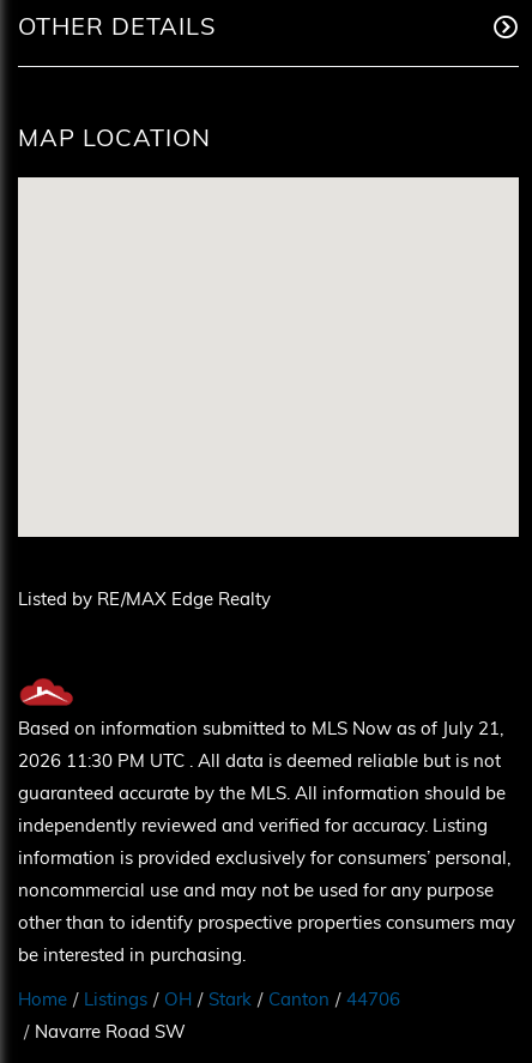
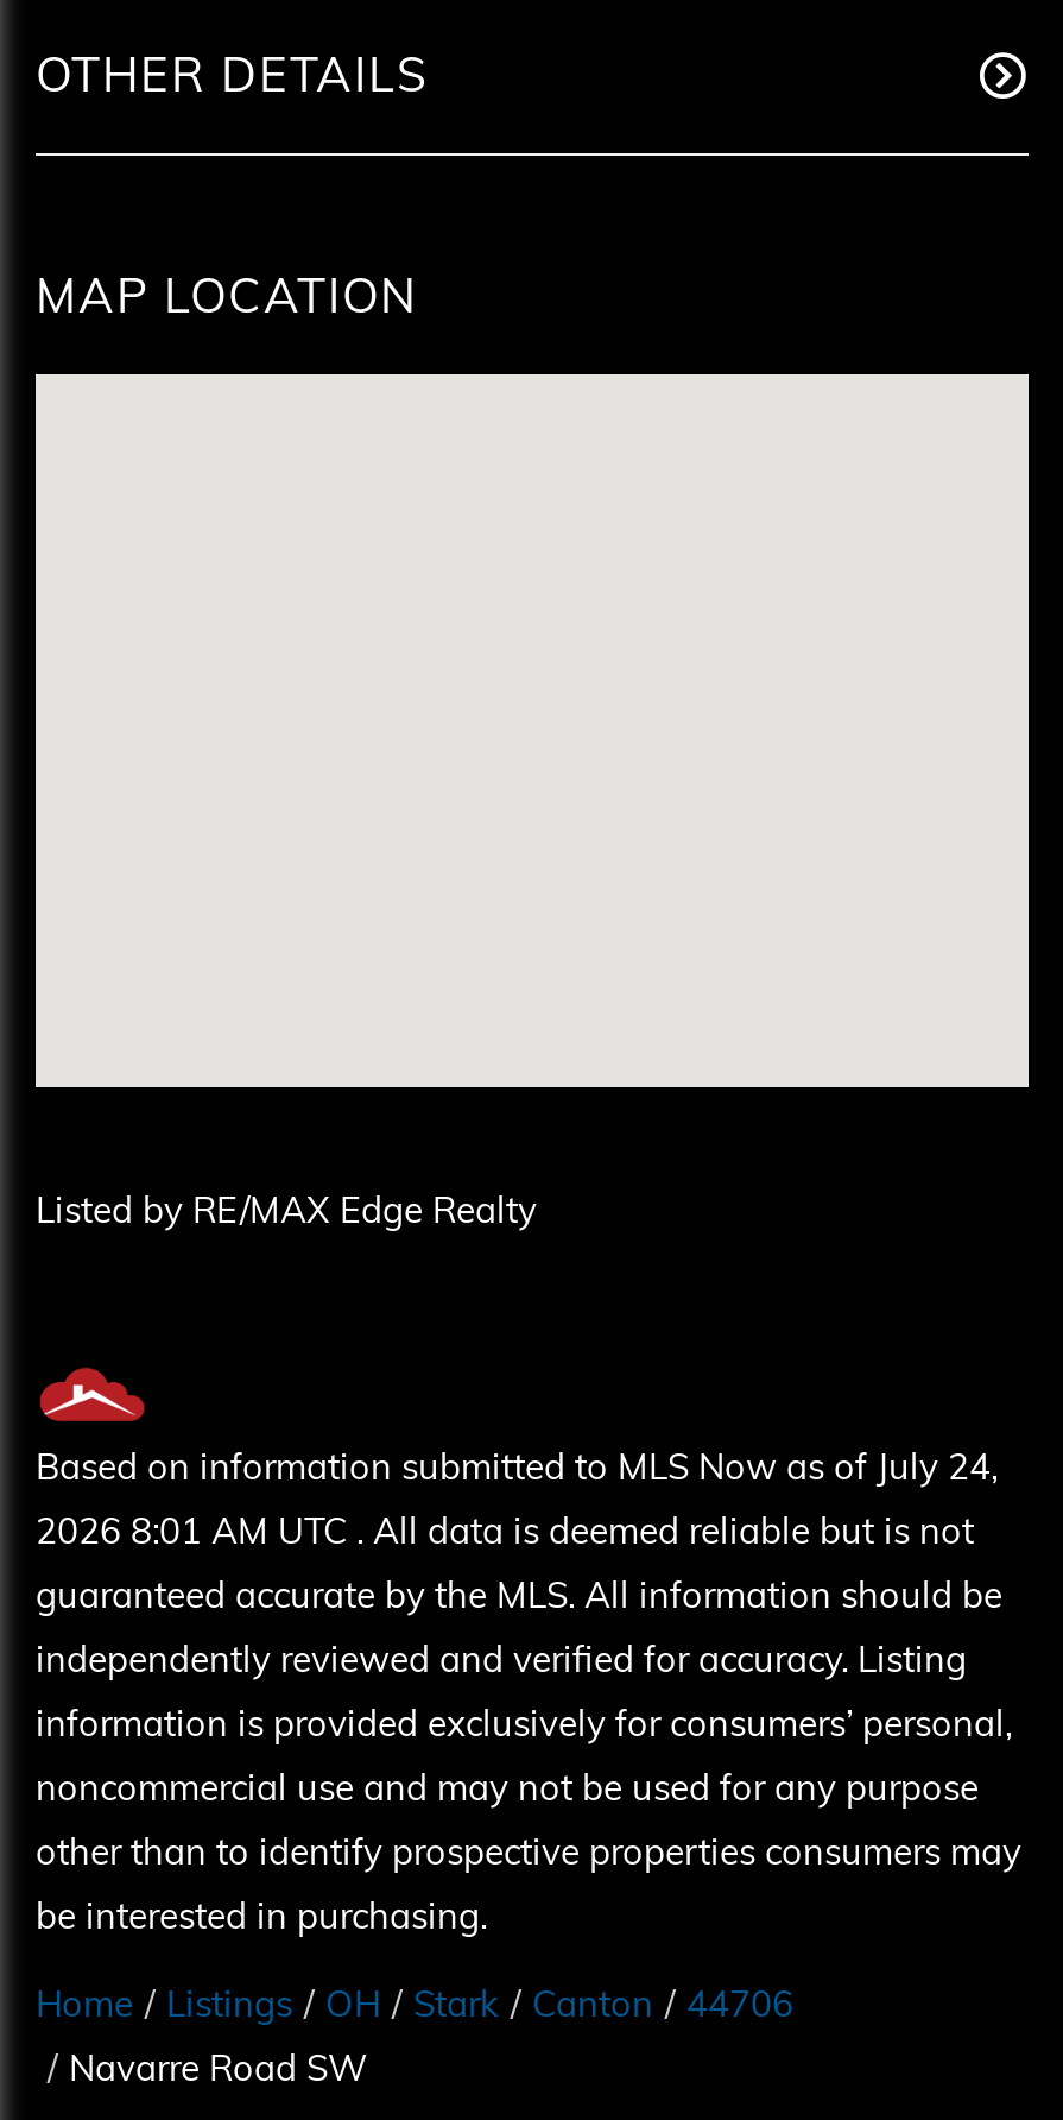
[18,721,503,739] Based on information submitted to MLS Now as of July 21, -> [36,1453,998,1489] Based on information submitted to MLS Now as of July 24,
[18,754,501,772] 2026 11:30 PM UTC . All data is deemed reliable but is not -> [36,1517,974,1553] 2026 8:01 AM UTC . All data is deemed reliable but is not

